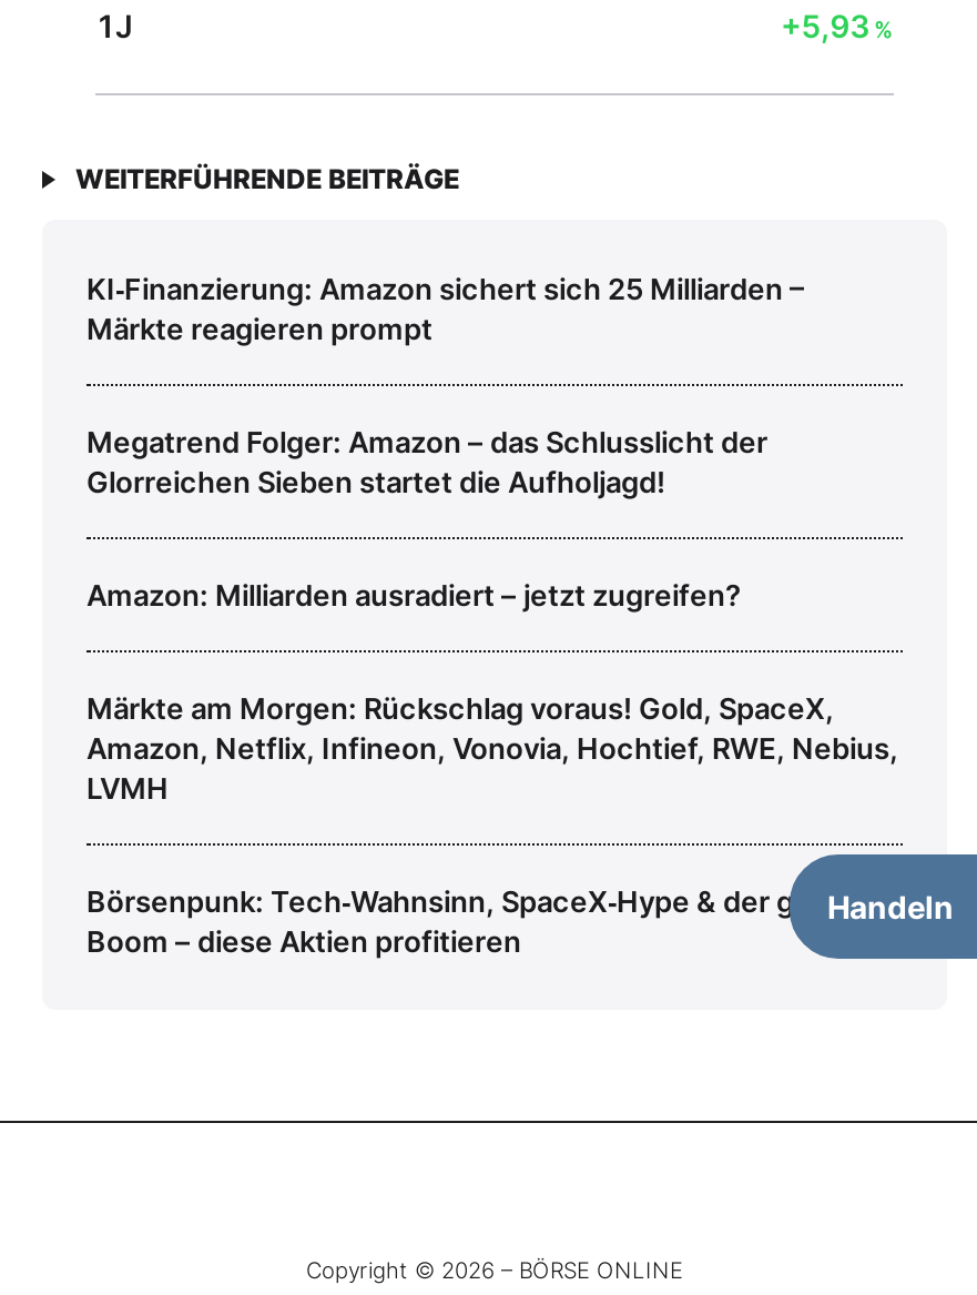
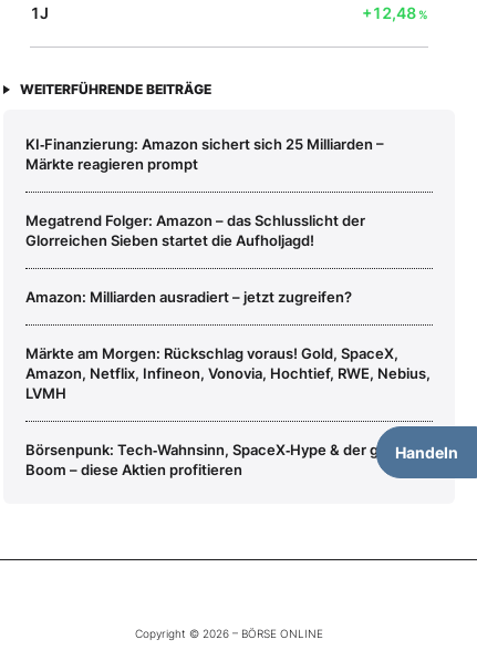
[781,7,894,45] +5,93% -> [362,4,428,22] +12,48%

